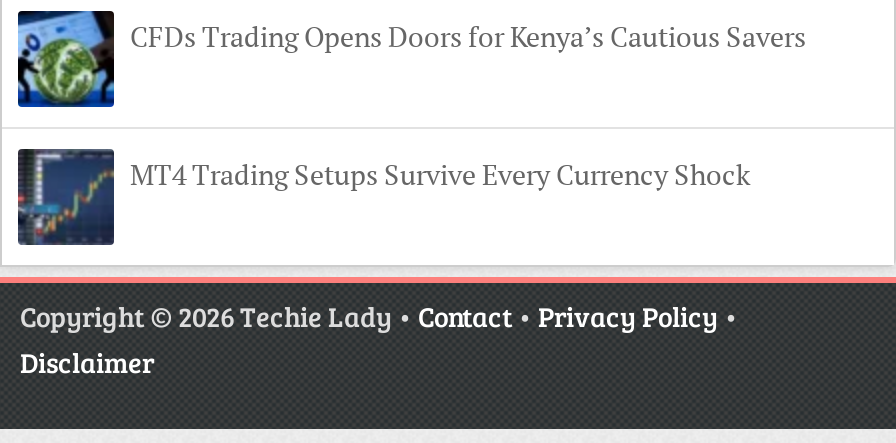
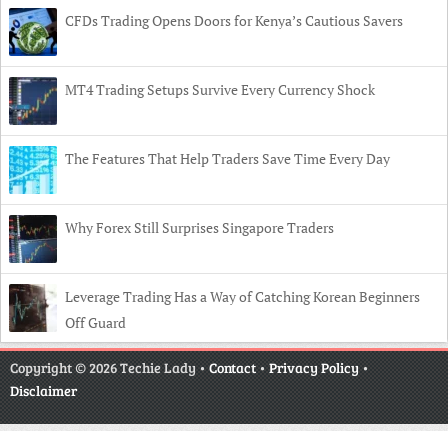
none -> [8,145,390,195] [image] | The Features That Help Traders Save Time Every Day
none -> [8,214,334,264] [image] | Why Forex Still Surprises Singapore Traders
none -> [9,284,420,333] [image] | Leverage Trading Has a Way of Catching Korean Beginners | Off Guard

